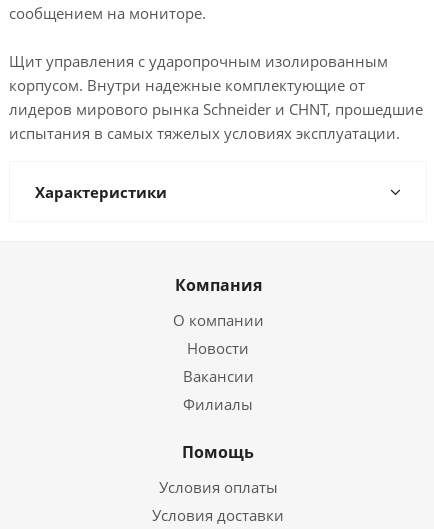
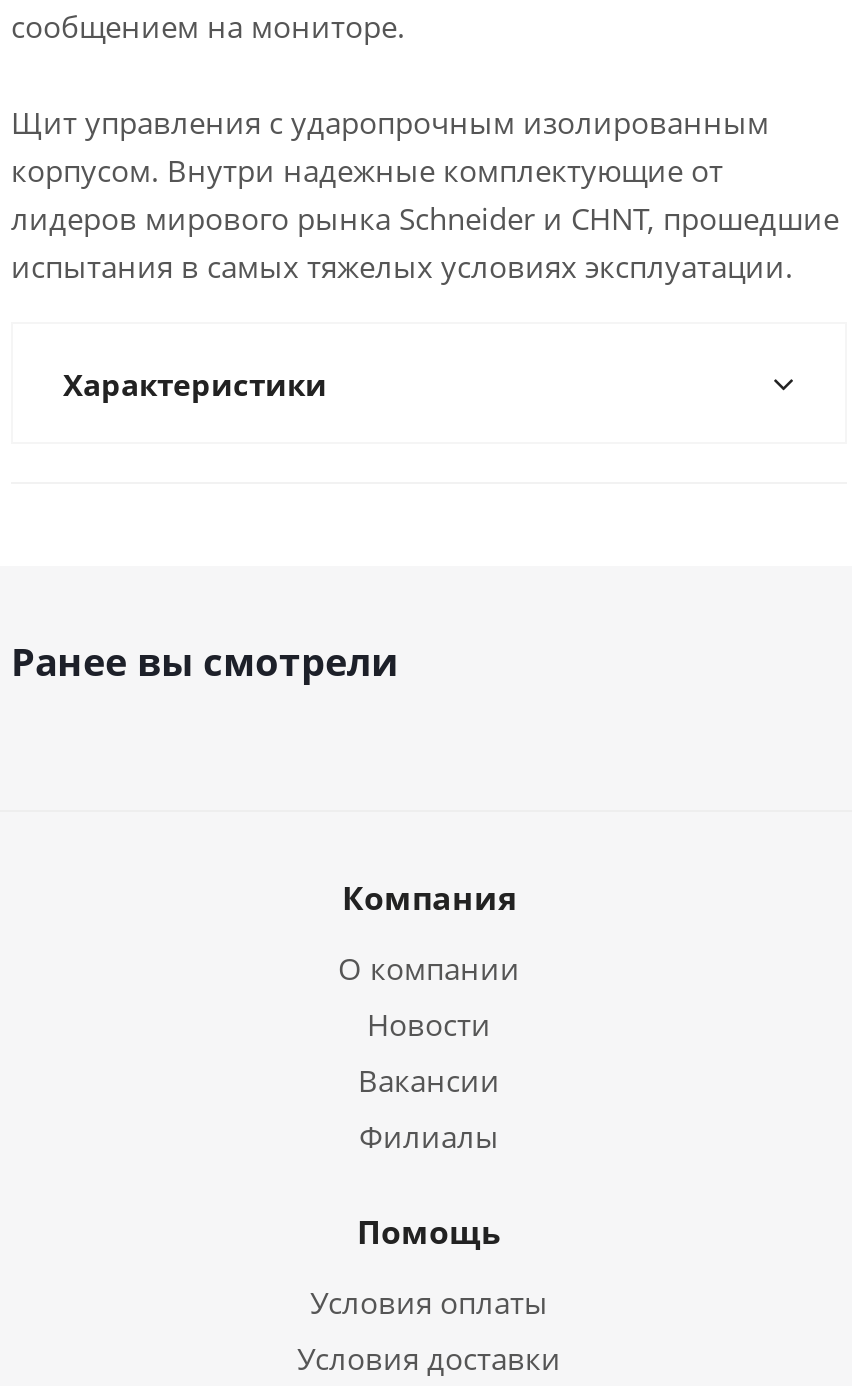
none -> [11,636,399,688] Ранее вы смотрели

